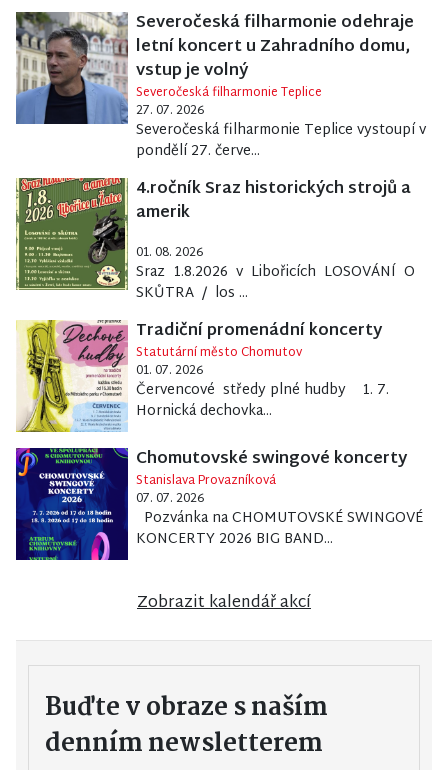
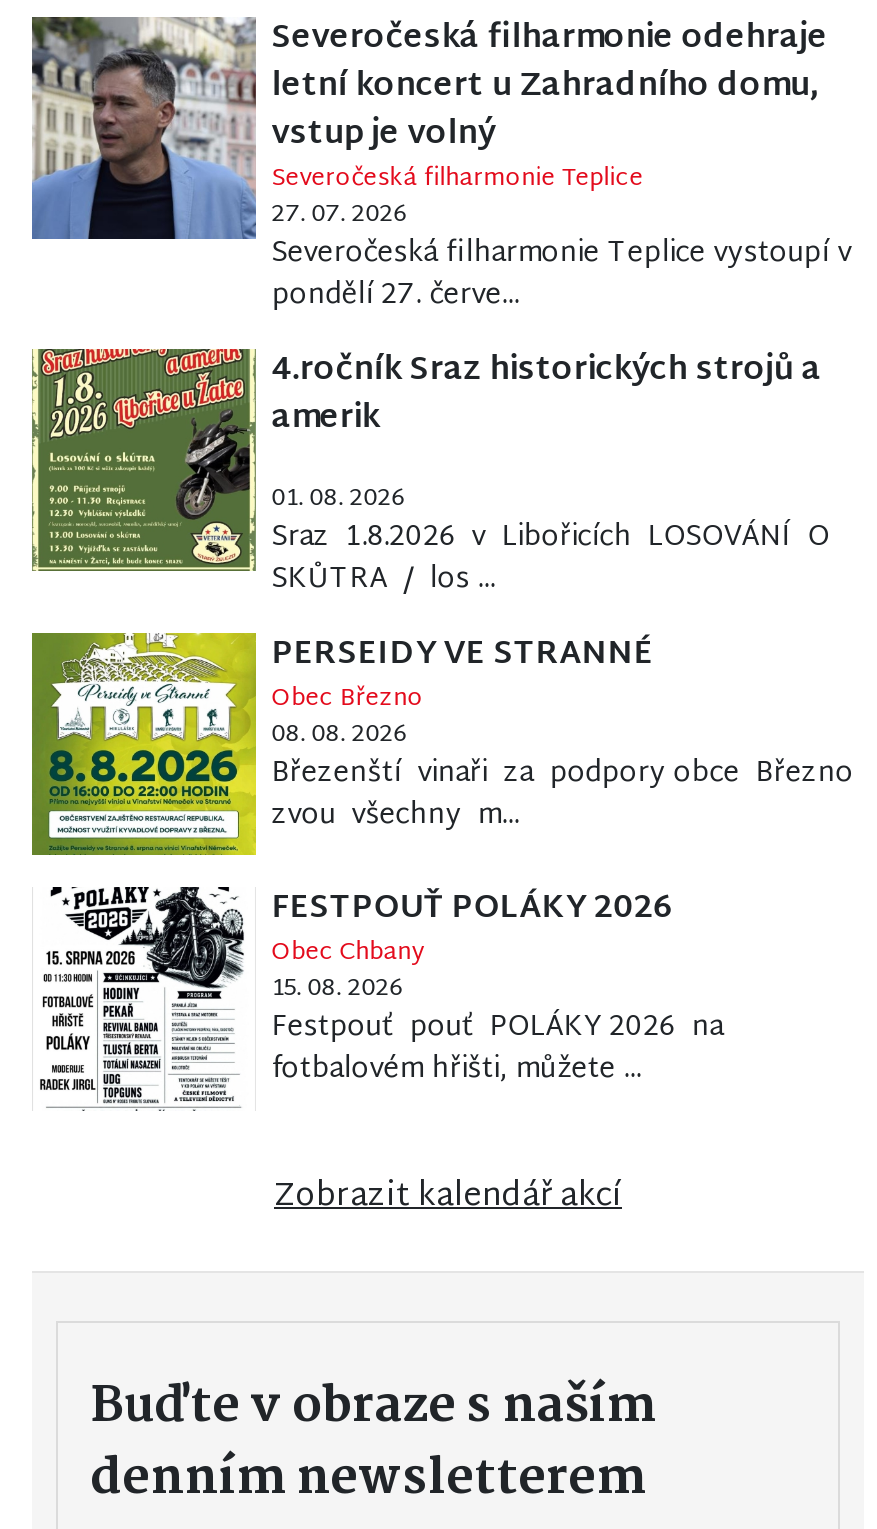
[16,317,393,432] [image] | Tradiční promenádní koncerty | Statutární město Chomutov | 01. 07. 2026 | Červencové středy plné hudby 1. 7. | Hornická dechovka... -> [30,626,853,857] [image] | PERSEIDY VE STRANNÉ | Obec Březno | 08. 08. 2026 | Březenští vinaři za podpory obce Březno | zvou všechny m...
[15,445,423,561] [image] | Chomutovské swingové koncerty | Stanislava Provazníková | 07. 07. 2026 | Pozvánka na CHOMUTOVSKÉ SWINGOVÉ | KONCERTY 2026 BIG BAND... -> [32,881,731,1111] [image] | FESTPOUŤ POLÁKY 2026 | Obec Chbany | 15. 08. 2026 | Festpouť pouť POLÁKY 2026 na | fotbalovém hřišti, můžete ...

